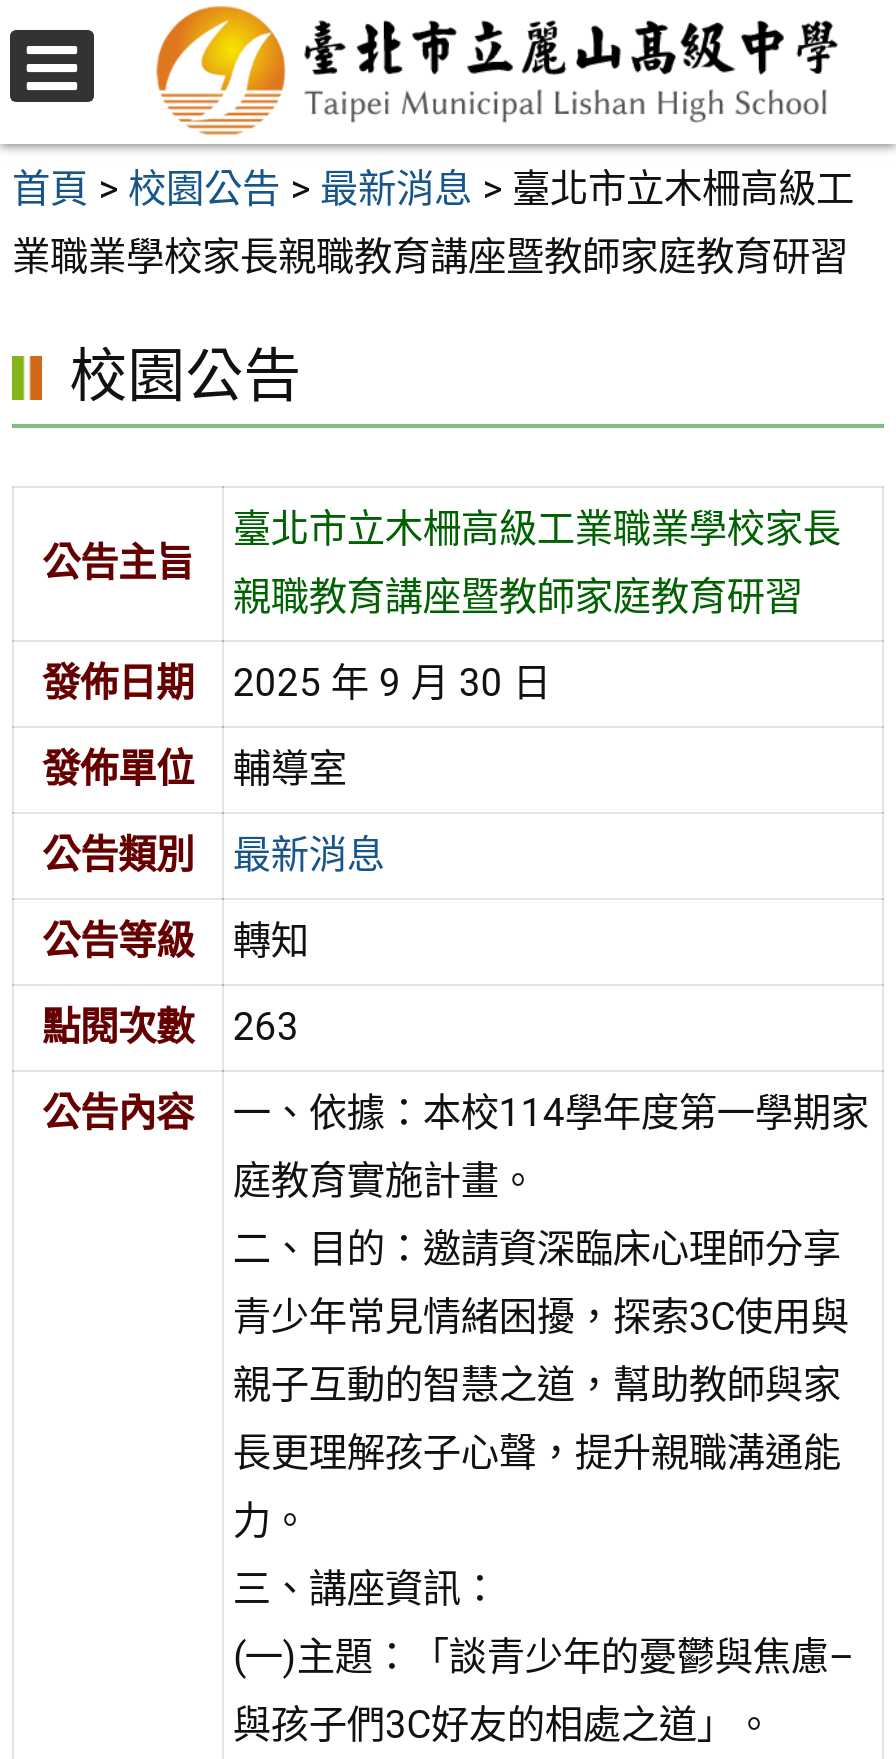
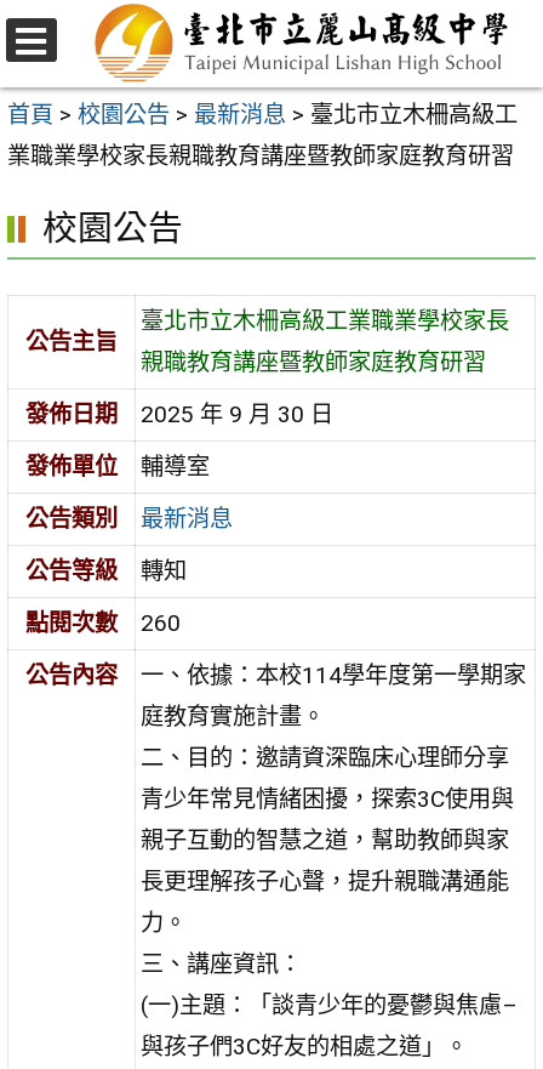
[42,1004,299,1050] 點閱次數 263 -> [25,609,181,637] 點閱次數 260

